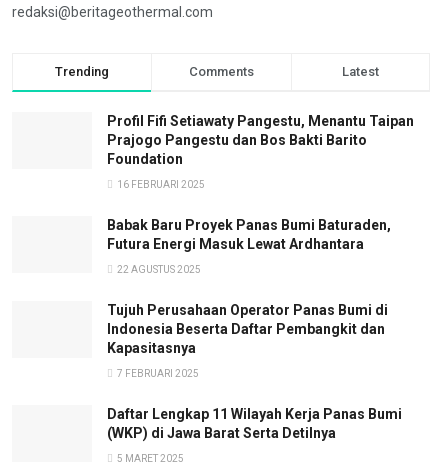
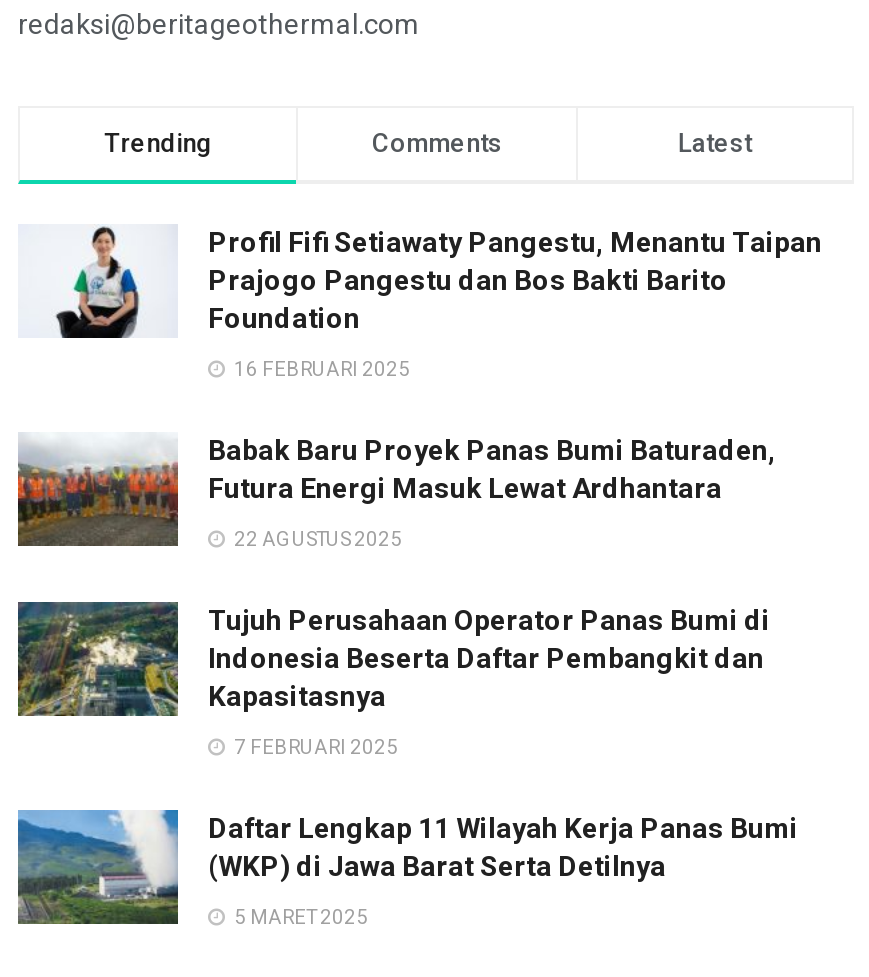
none -> [54,224,142,340] [image]
none -> [16,436,180,548] [image]
none -> [16,600,180,718] [image]
none -> [16,808,180,926] [image]

